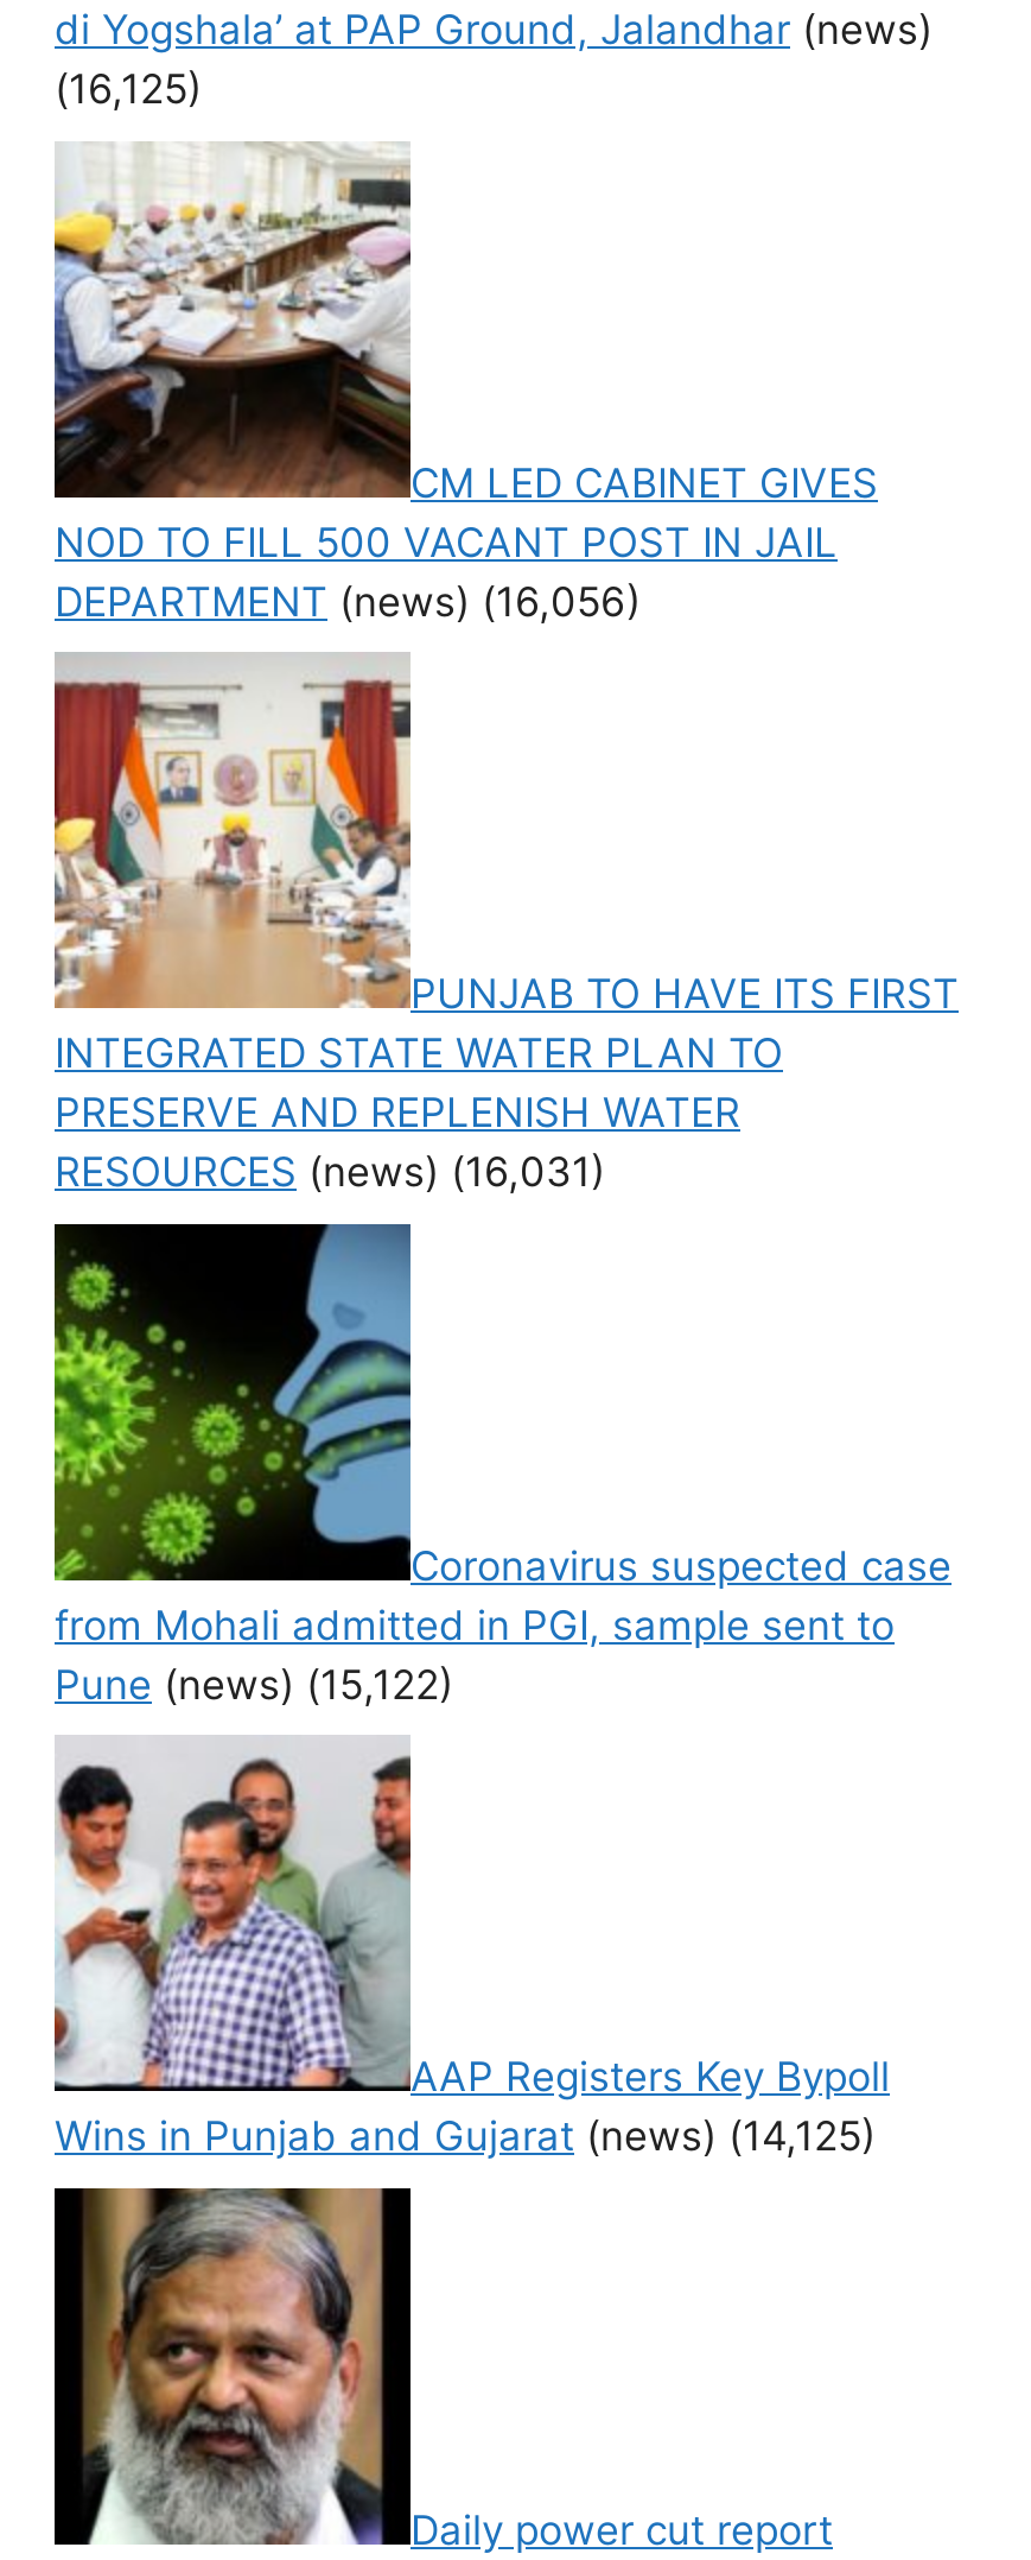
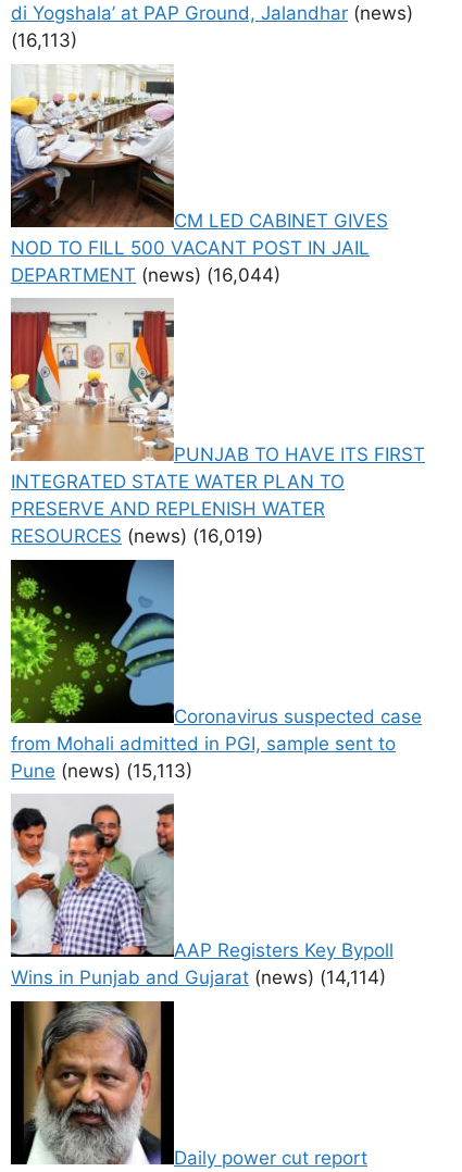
[55,65,202,113] (16,125) -> [11,30,77,52] (16,113)
[55,577,641,625] DEPARTMENT (news) (16,056) -> [11,264,280,286] DEPARTMENT (news) (16,044)
[55,1148,605,1196] RESOURCES (news) (16,031) -> [11,526,263,547] RESOURCES (news) (16,019)
[55,1660,453,1707] Pune (news) (15,122) -> [11,760,192,782] Pune (news) (15,113)
[55,2112,876,2160] Wins in Punjab and Gujarat (news) (14,125) -> [11,967,386,989] Wins in Punjab and Gujarat (news) (14,114)

